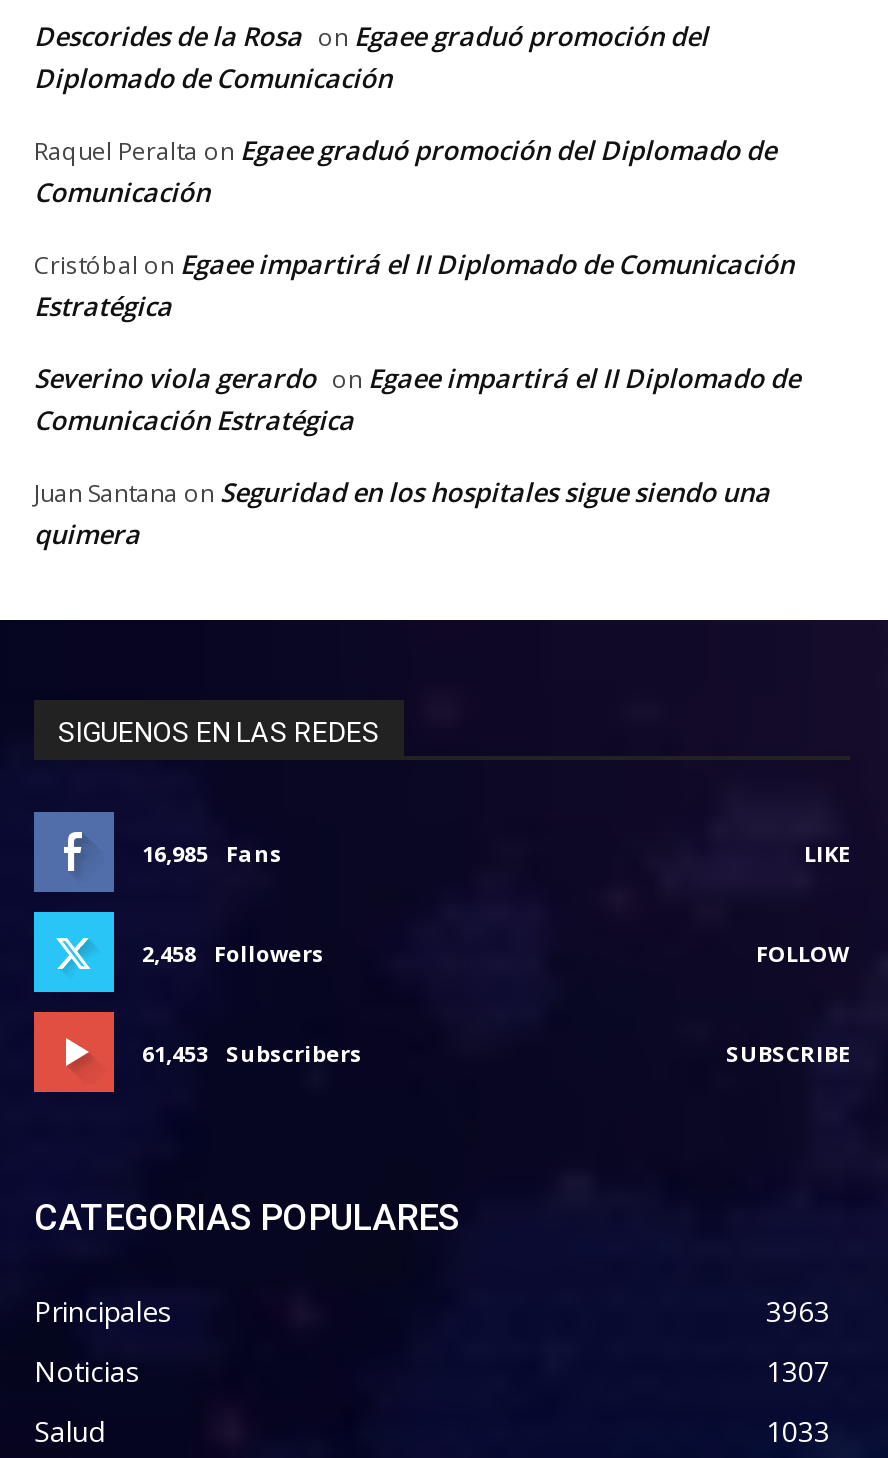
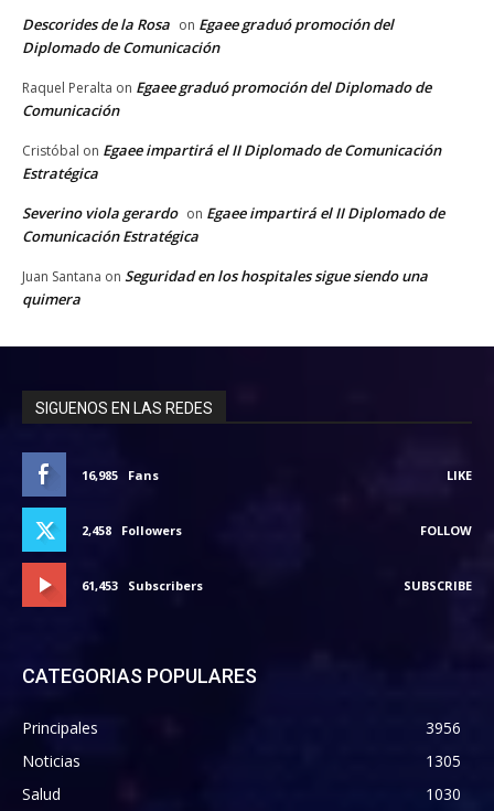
[766,1291,830,1329] 3963 -> [426,717,461,738] 3956
[766,1351,830,1389] 1307 -> [426,750,461,771] 1305
[766,1411,830,1449] 1033 -> [426,783,461,804] 1030

